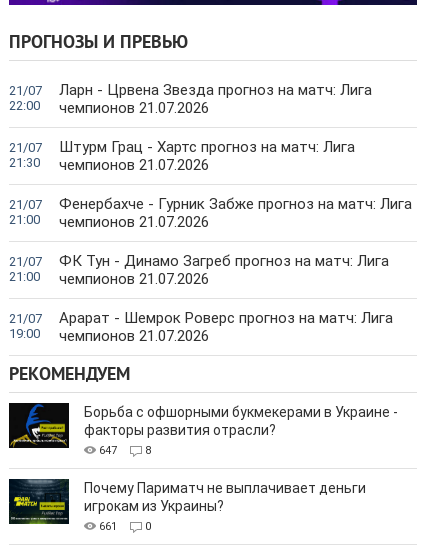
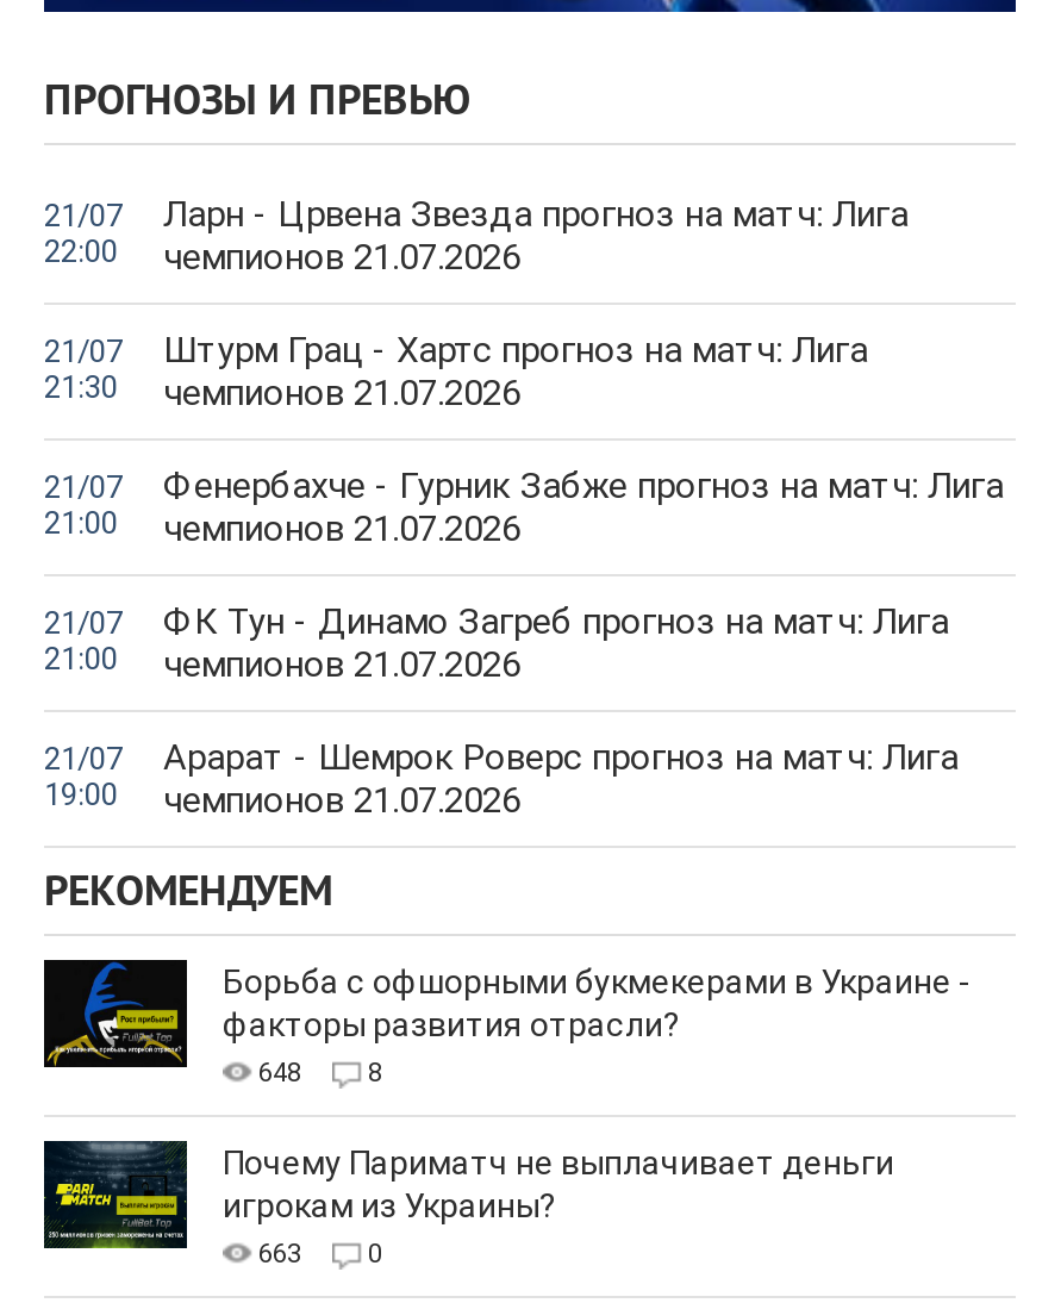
[99,444,117,457] 647 -> [258,1057,301,1088] 648
[99,520,117,533] 661 -> [258,1238,301,1269] 663

